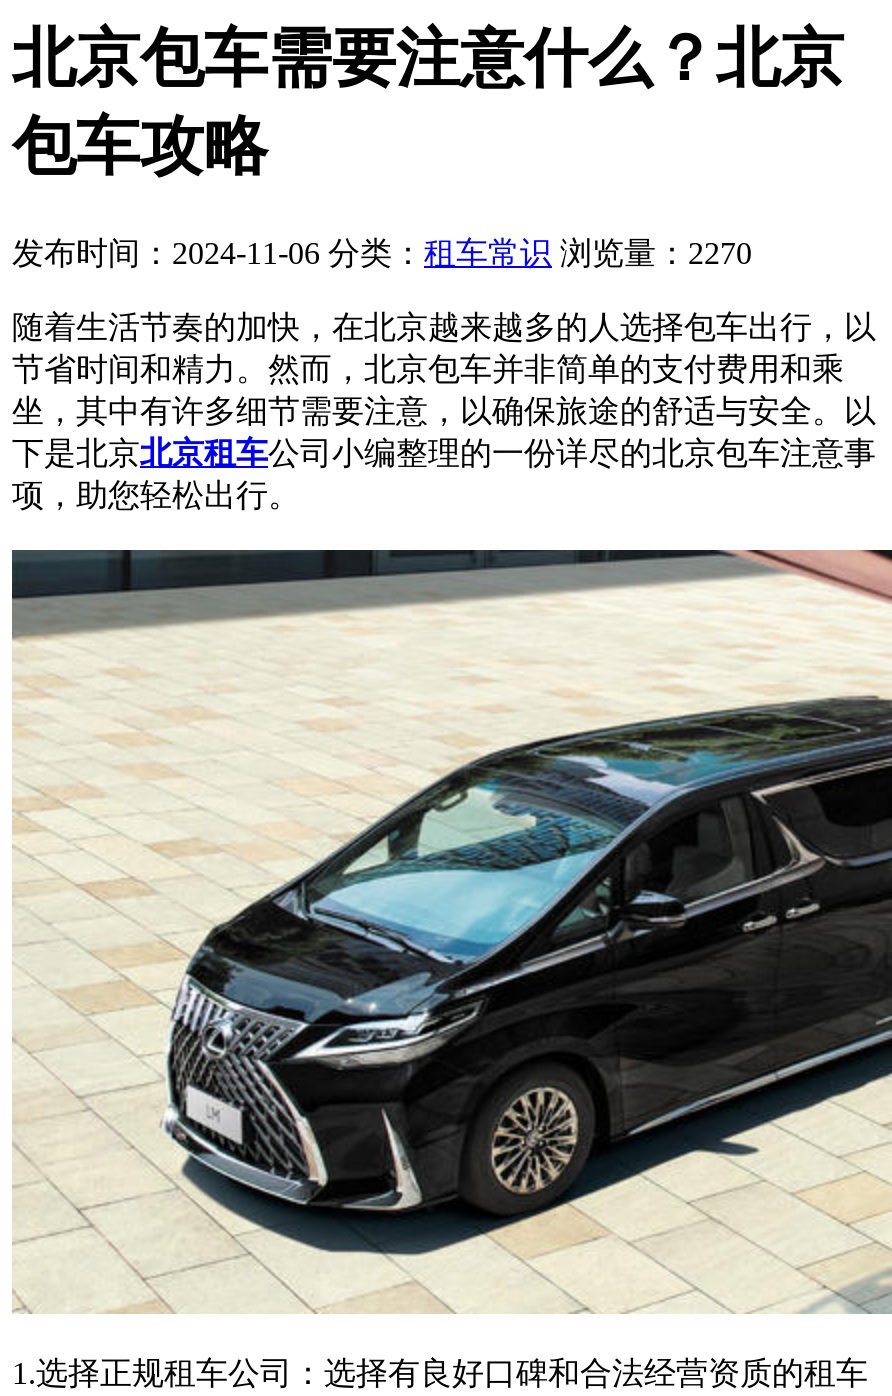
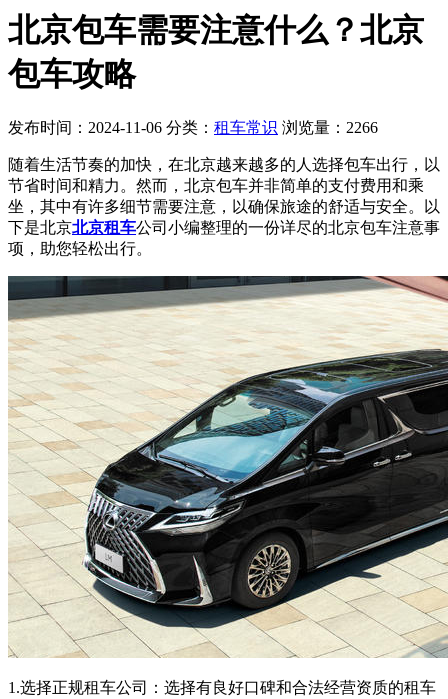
[12,237,752,271] 发布时间：2024-11-06 分类：租车常识 浏览量：2270 -> [8,119,378,136] 发布时间：2024-11-06 分类：租车常识 浏览量：2266

